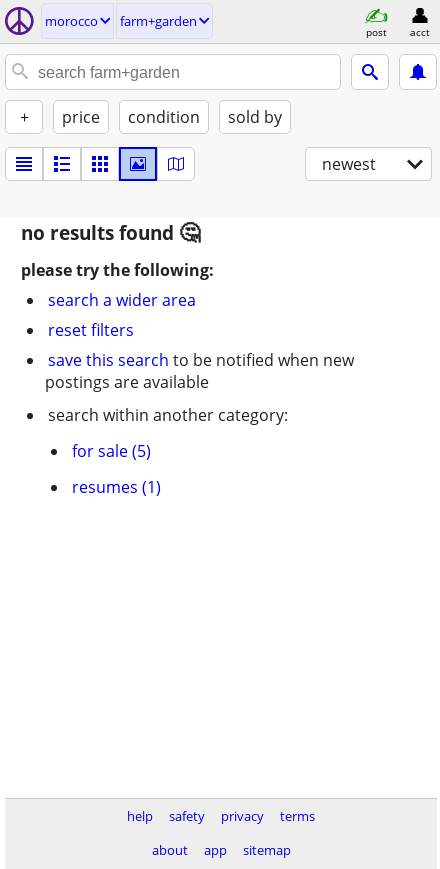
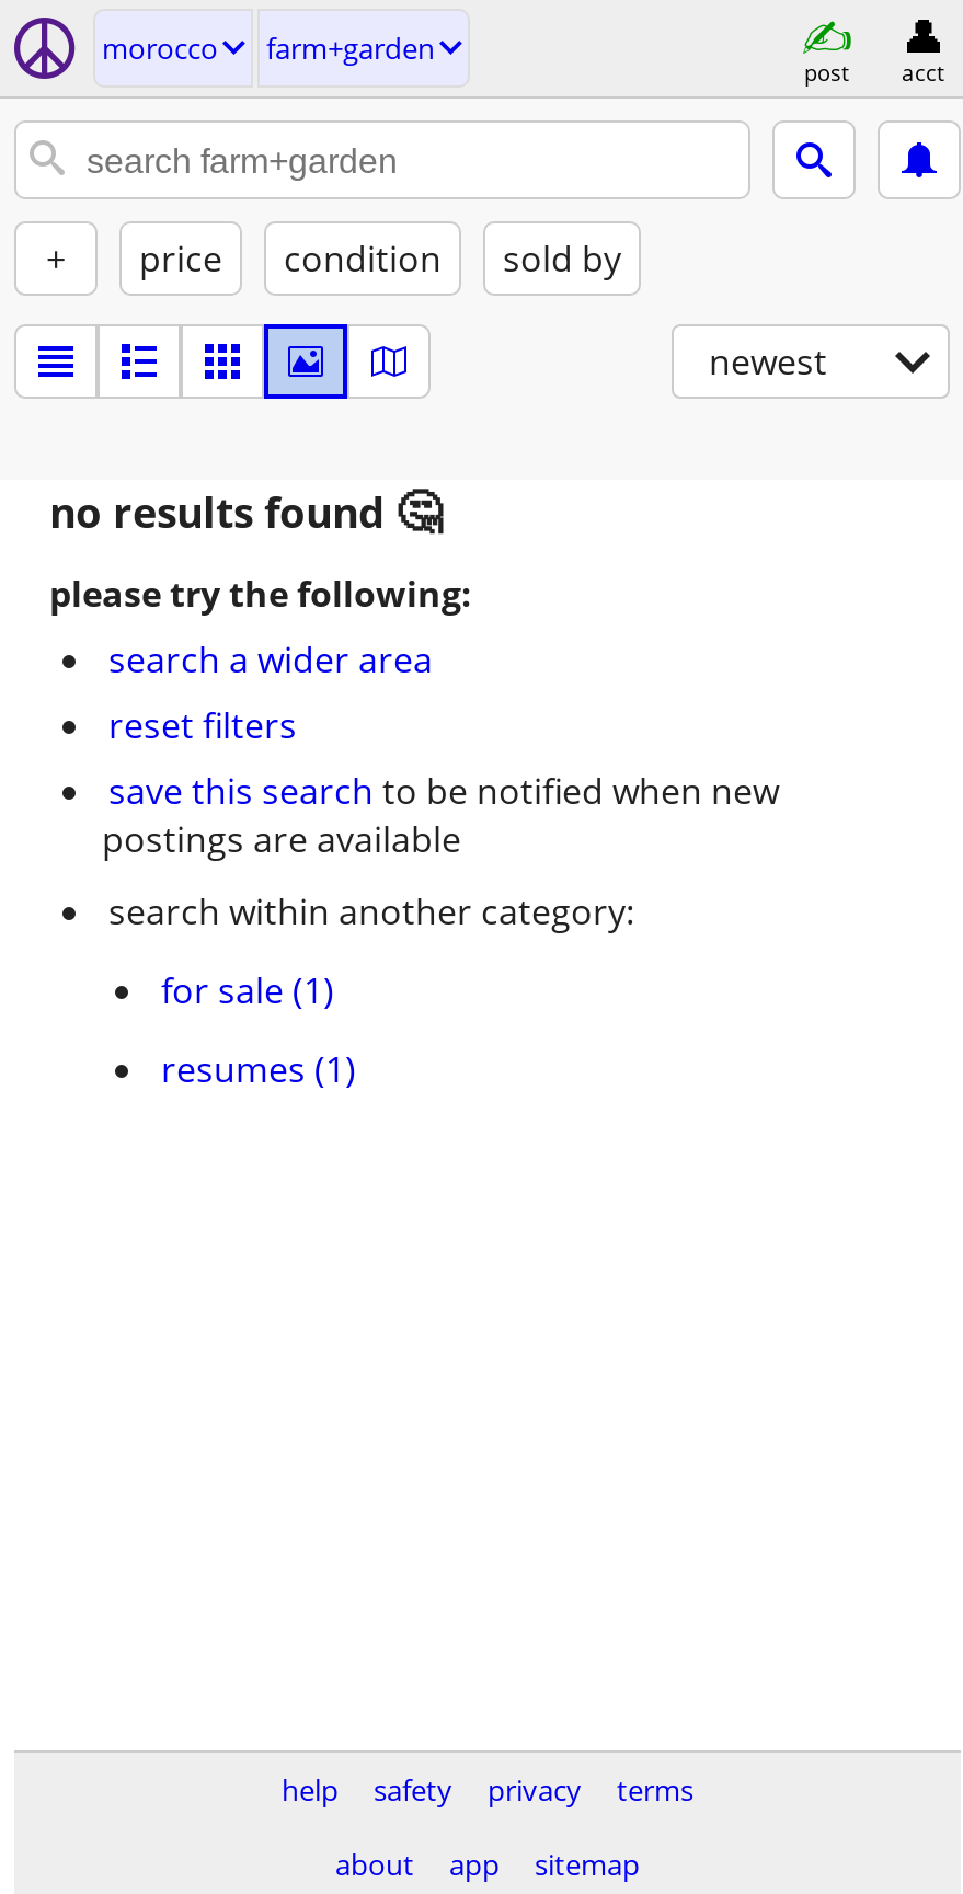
[72,440,151,462] for sale (5) -> [161,966,334,1014] for sale (1)

